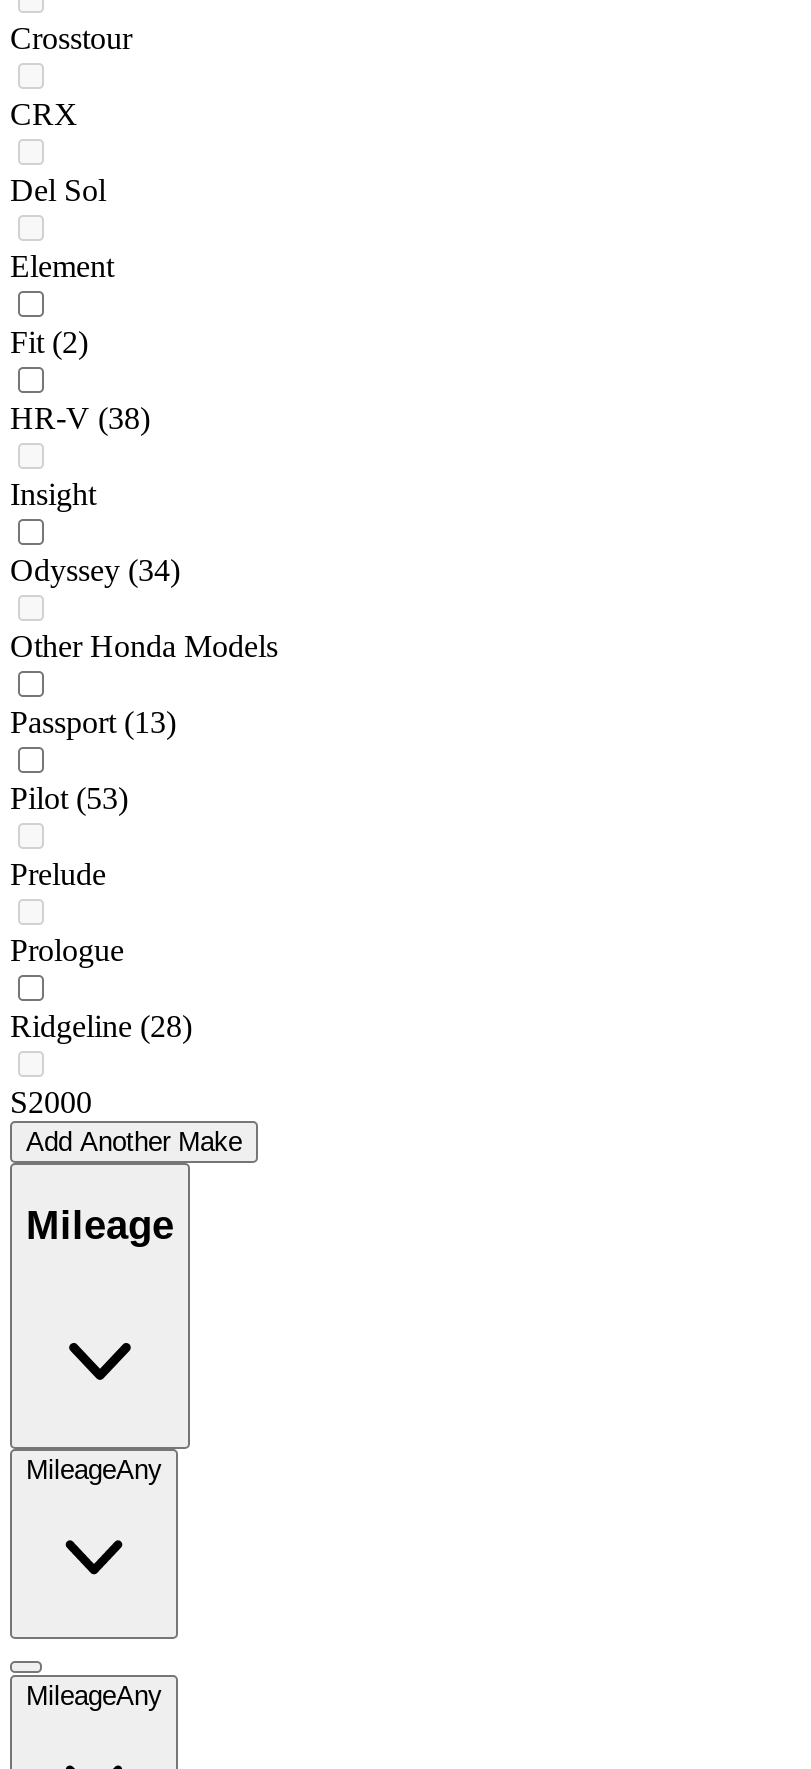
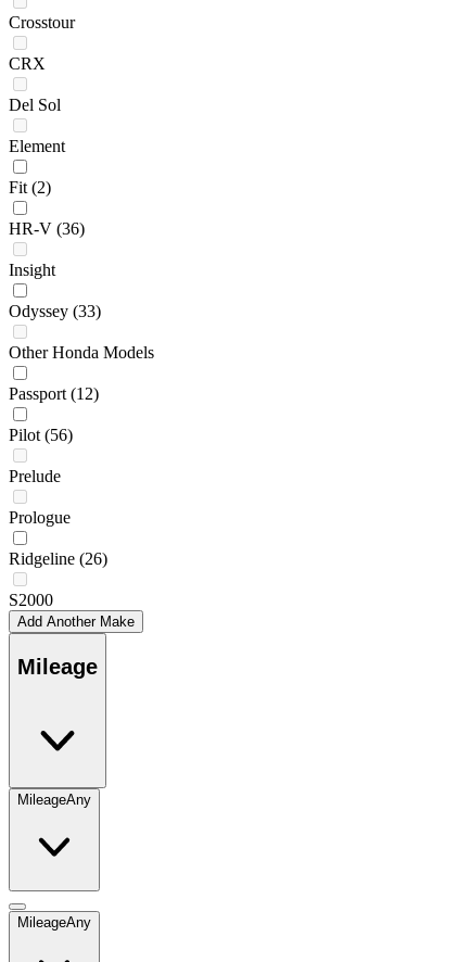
[10,402,150,436] HR-V (38) -> [9,220,85,238] HR-V (36)
[10,554,180,588] Odyssey (34) -> [9,302,101,321] Odyssey (33)
[10,706,176,740] Passport (13) -> [9,385,99,403] Passport (12)
[10,782,128,816] Pilot (53) -> [9,426,73,445] Pilot (56)
[10,1010,192,1044] Ridgeline (28) -> [9,550,107,568] Ridgeline (26)

